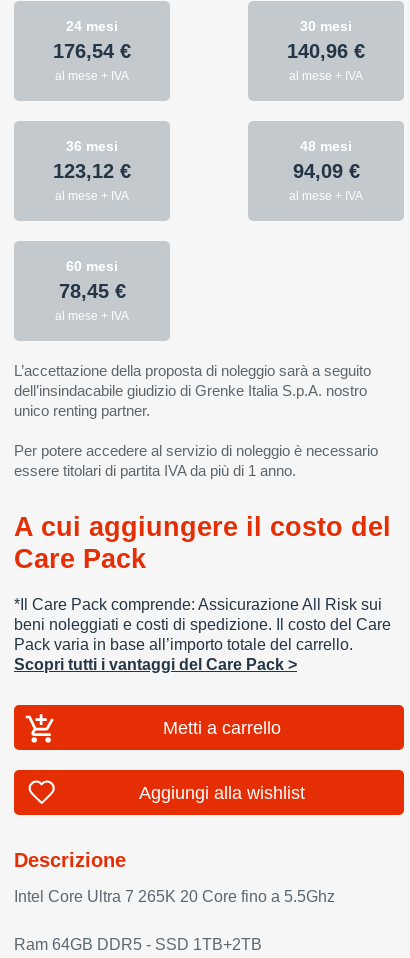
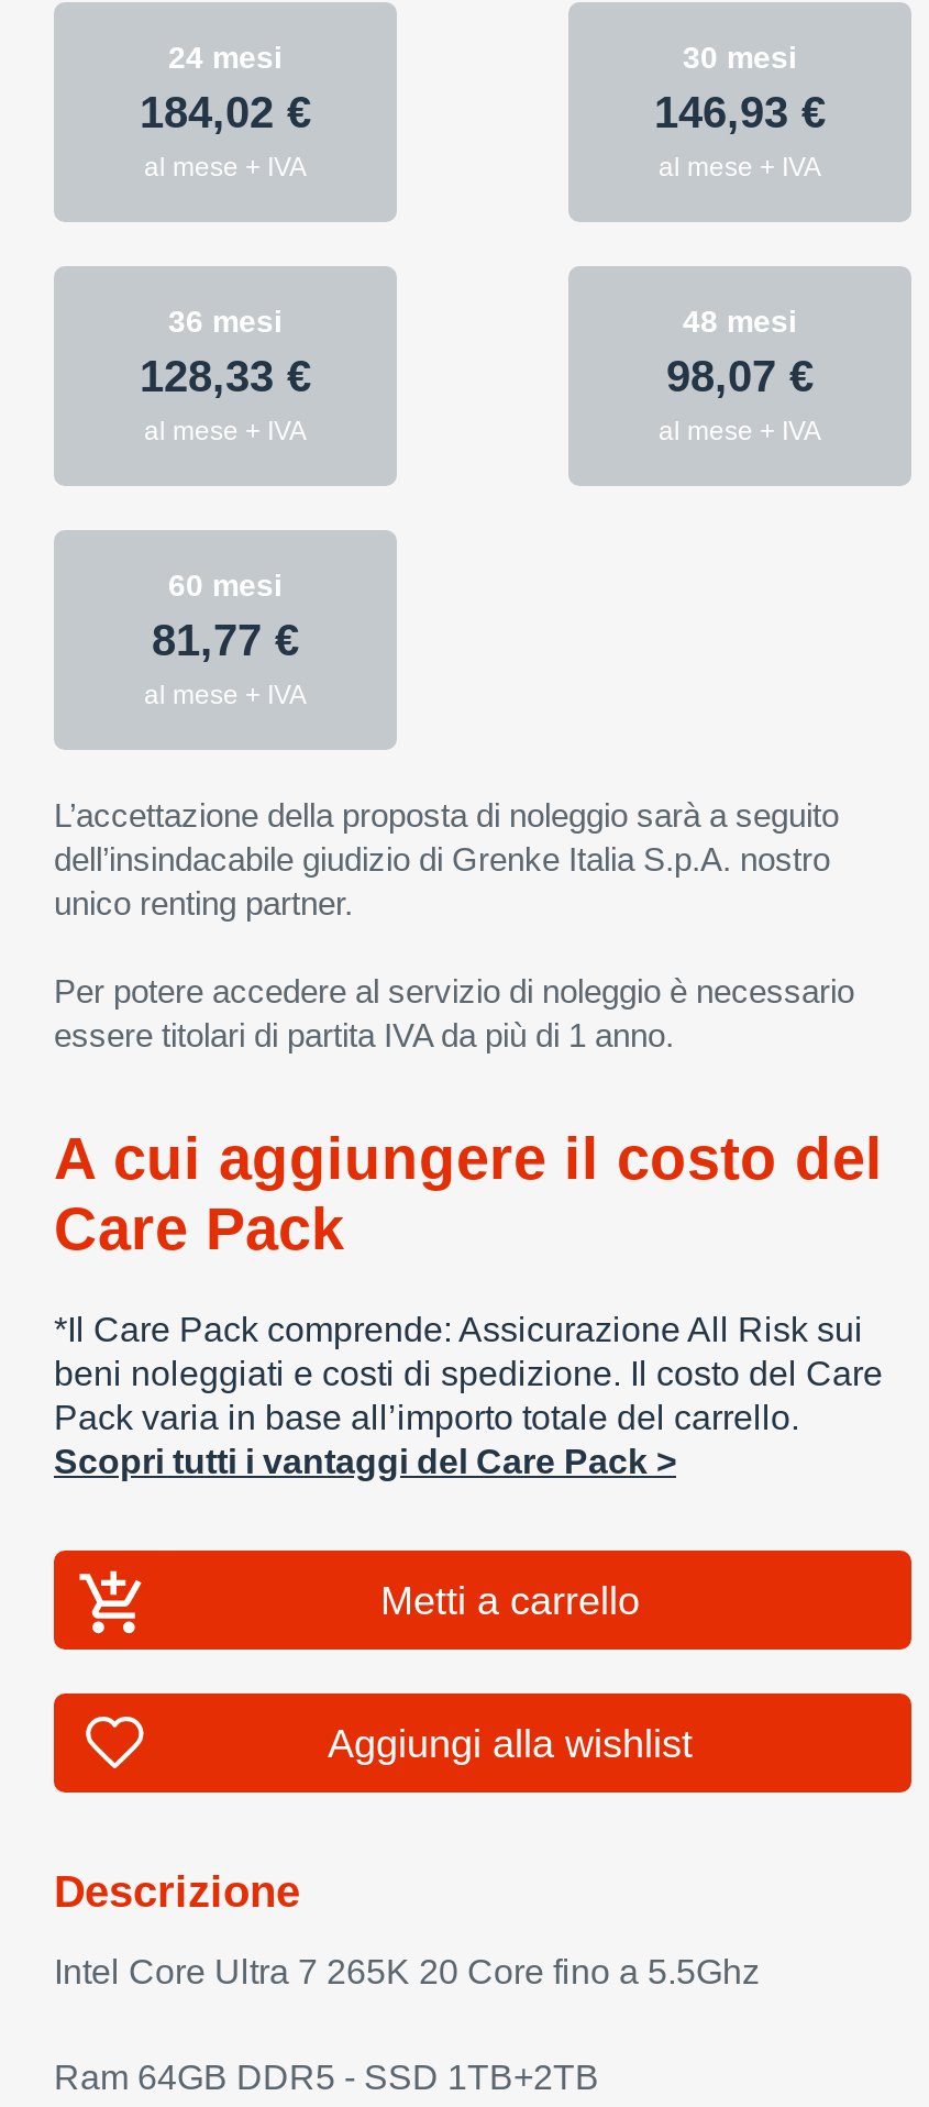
[53,40,131,62] 176,54 € -> [140,88,311,136] 184,02 €
[287,40,365,62] 140,96 € -> [654,88,826,136] 146,93 €
[53,160,131,182] 123,12 € -> [140,352,311,400] 128,33 €
[292,160,359,182] 94,09 € -> [666,352,814,400] 98,07 €
[58,280,125,302] 78,45 € -> [152,616,299,664] 81,77 €

